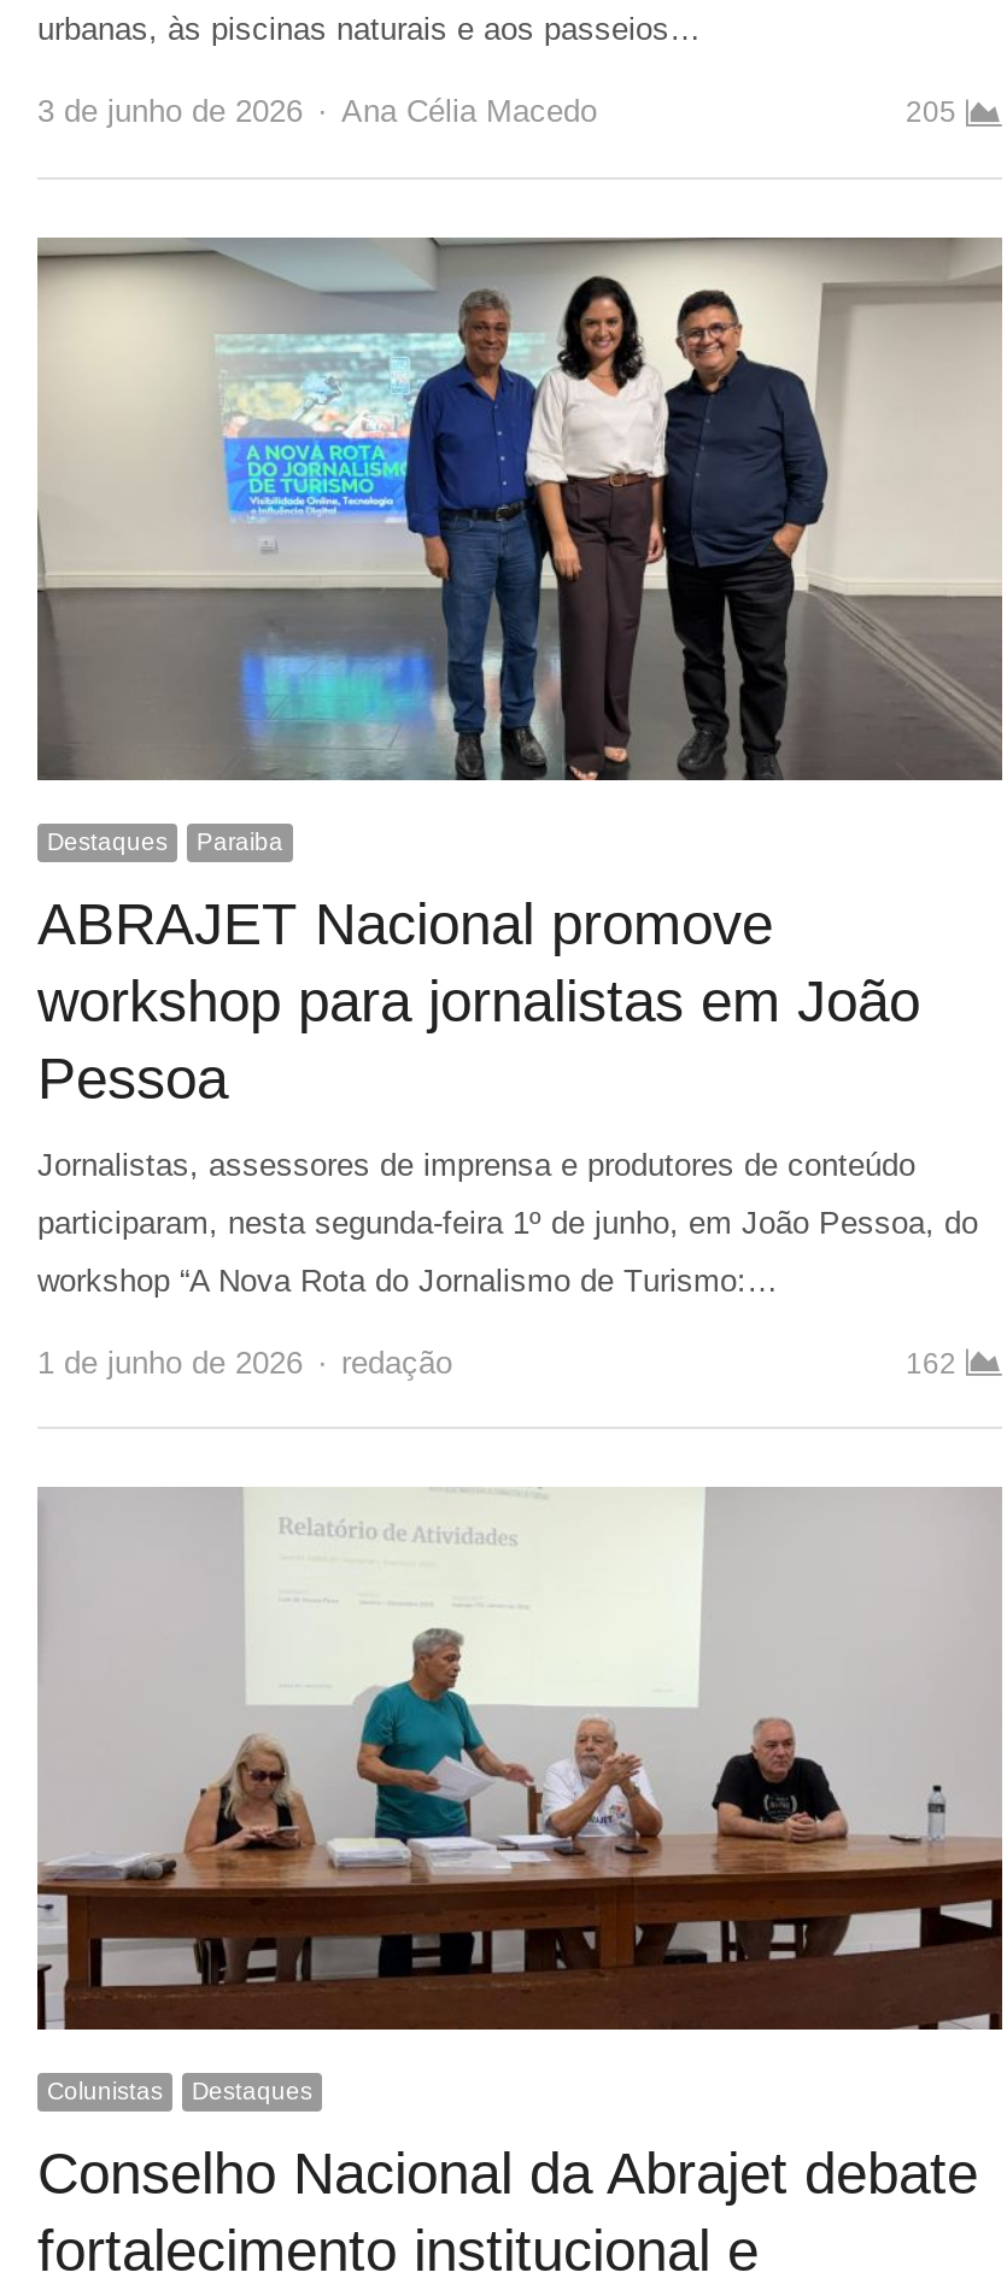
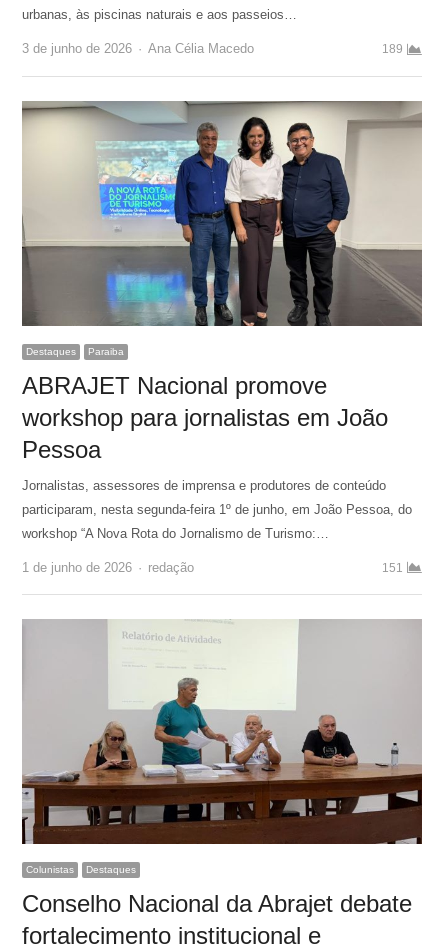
[906,95,956,129] 205 -> [382,42,403,56] 189
[906,1346,956,1380] 162 -> [382,561,403,575] 151

